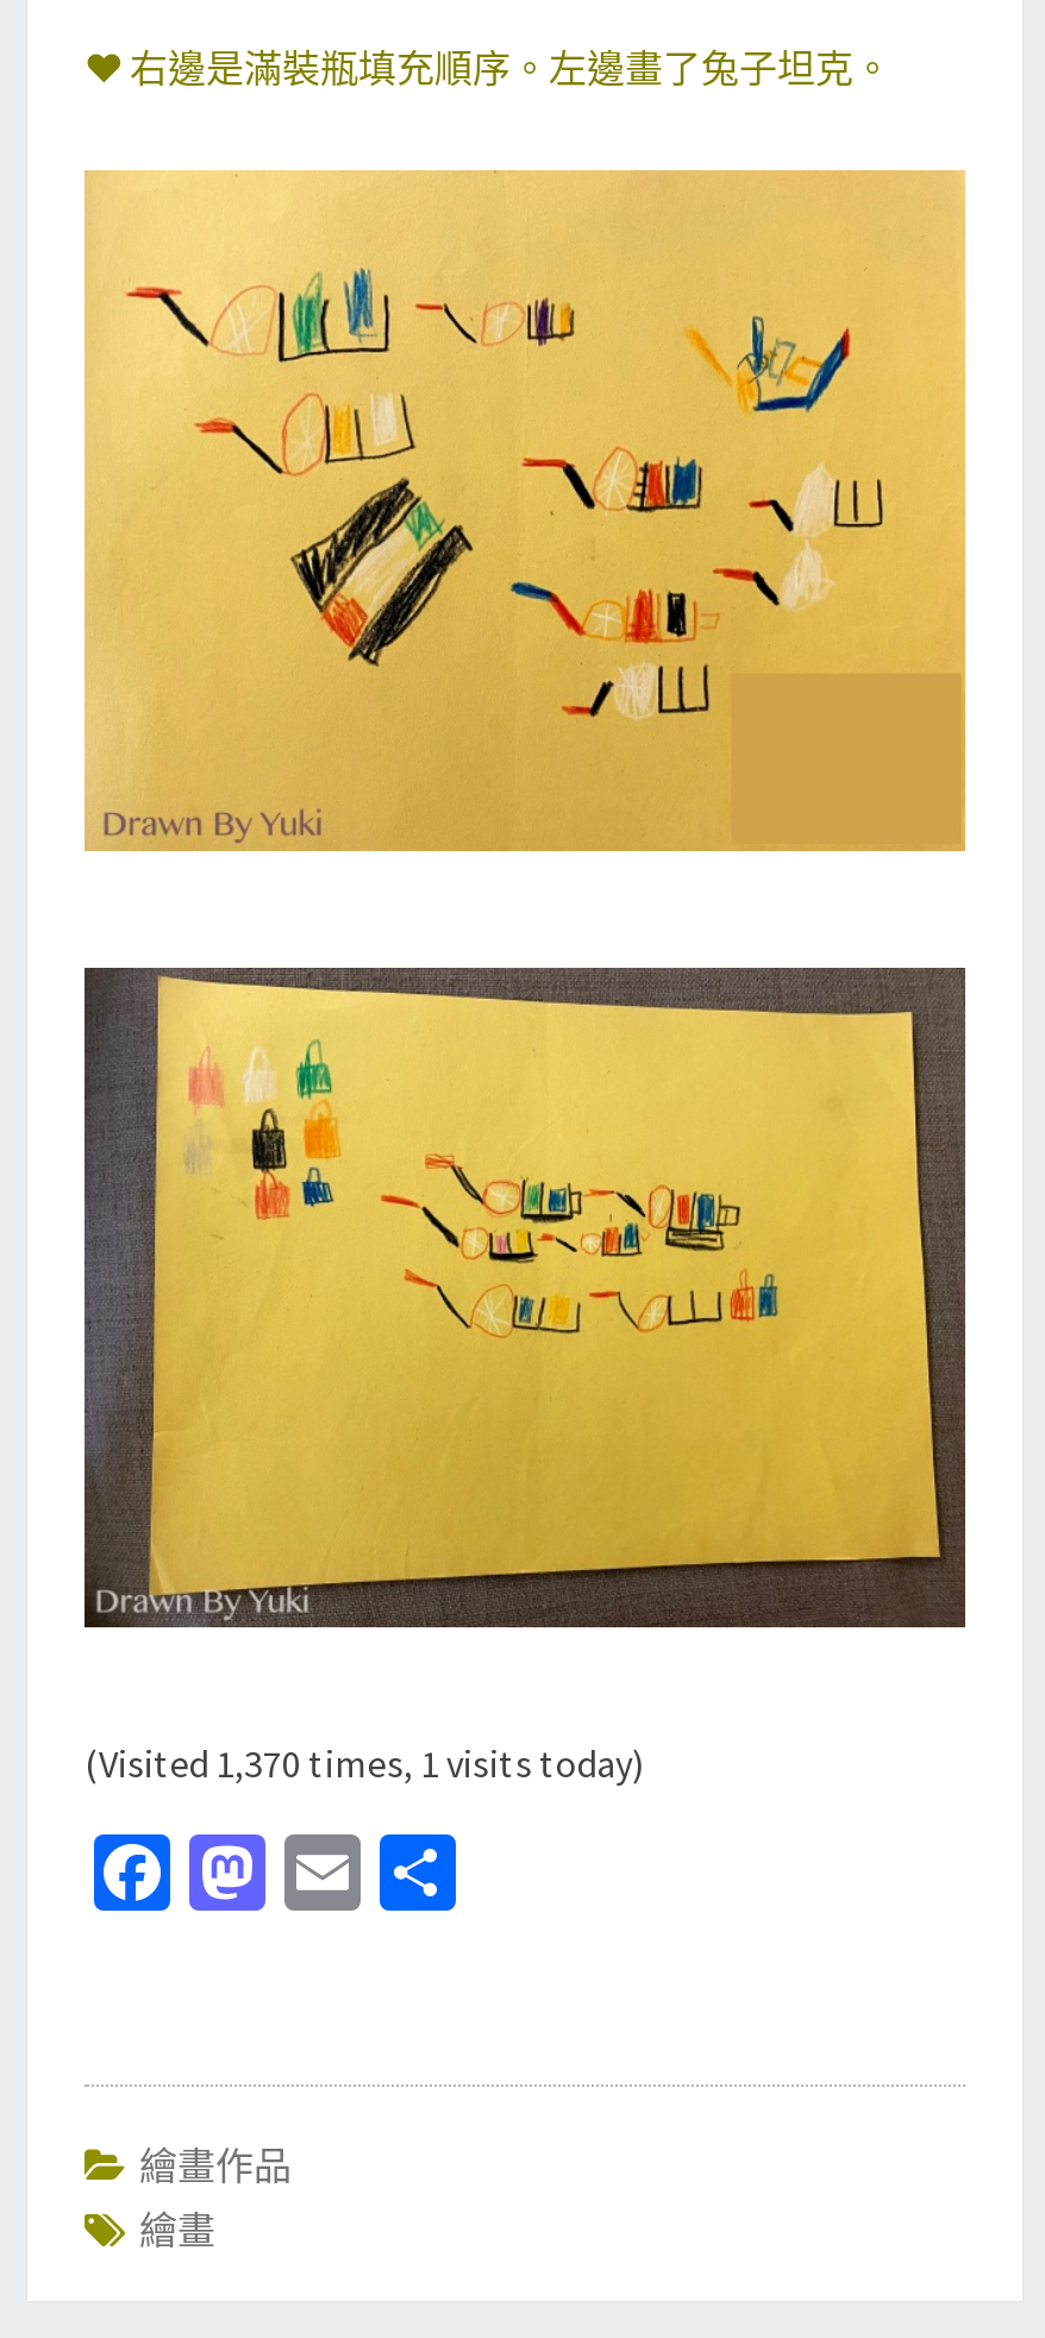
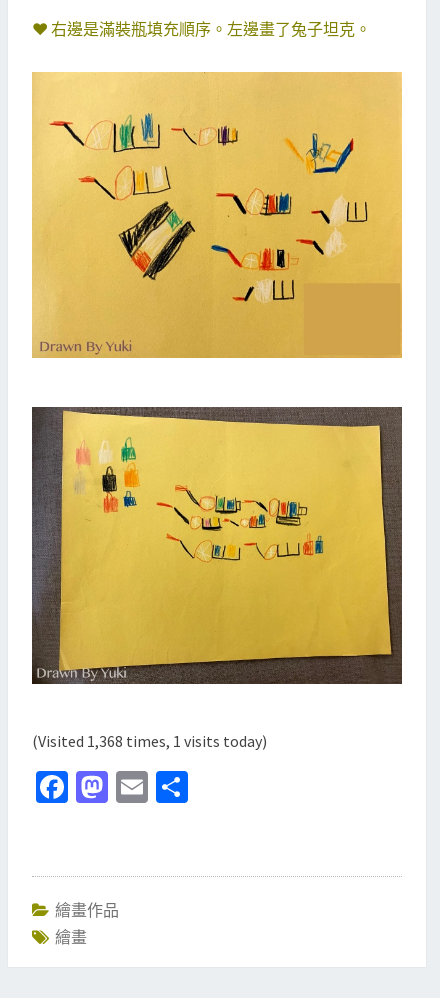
[85,1739,644,1787] (Visited 1,370 times, 1 visits today) -> [32,731,267,751] (Visited 1,368 times, 1 visits today)

